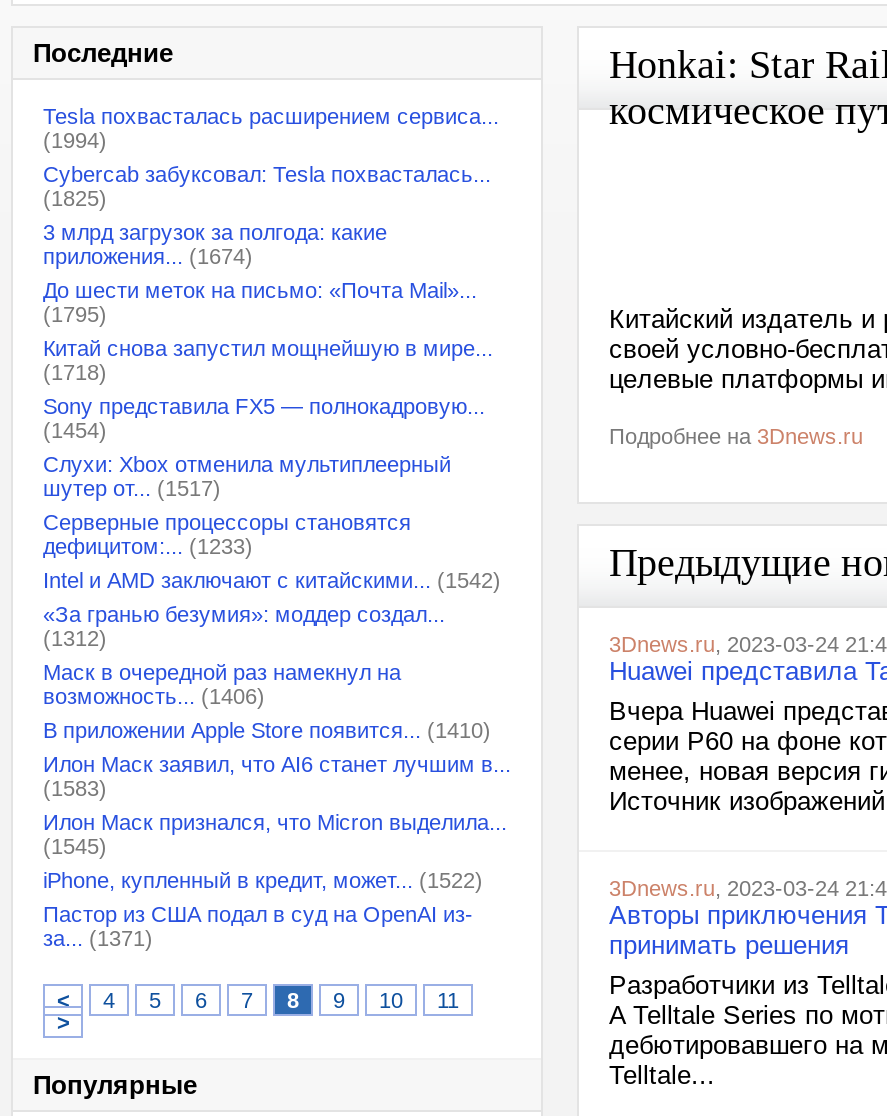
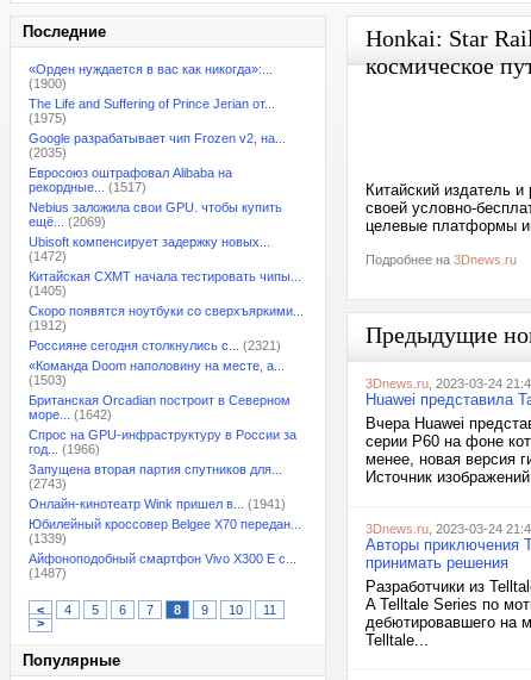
[43,104,511,950] Tesla похвасталась расширением сервиса... | (1994) | Cybercab забуксовал: Tesla похвасталась... | (1825) | 3 млрд загрузок за полгода: какие | приложения... (1674) | До шести меток на письмо: «Почта Mail»... | (1795) | Китай снова запустил мощнейшую в мире... | (1718) | Sony представила FX5 — полнокадровую... | (1454) | Слухи: Xbox отменила мультиплеерный | шутер от... (1517) | Серверные процессоры становятся | дефицитом:... (1233) | Intel и AMD заключают с китайскими... (1542) | «За гранью безумия»: моддер создал... | (1312) | Маск в очередной раз намекнул на | возможность... (1406) | В приложении Apple Store появится... (1410) | Илон Маск заявил, что AI6 станет лучшим в... | (1583) | Илон Маск признался, что Micron выделила... | (1545) | iPhone, купленный в кредит, может... (1522) | Пастор из США подал в суд на OpenAI из- | за... (1371) -> [29,62,304,580] «Орден нуждается в вас как никогда»:... | (1900) | The Life and Suffering of Prince Jerian от... | (1975) | Google разрабатывает чип Frozen v2, на... | (2035) | Евросоюз оштрафовал Alibaba на | рекордные... (1517) | Nebius заложила свои GPU. чтобы купить | ещё... (2069) | Ubisoft компенсирует задержку новых... | (1472) | Китайская CXMT начала тестировать чипы... | (1405) | Скоро появятся ноутбуки со сверхъяркими... | (1912) | Россияне сегодня столкнулись с... (2321) | «Команда Doom наполовину на месте, а... | (1503) | Британская Orcadian построит в Северном | море... (1642) | Спрос на GPU-инфраструктуру в России за | год... (1966) | Запущена вторая партия спутников для... | (2743) | Онлайн-кинотеатр Wink пришел в... (1941) | Юбилейный кроссовер Belgee X70 передан... | (1339) | Айфоноподобный смартфон Vivo X300 E с... | (1487)

